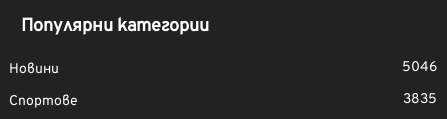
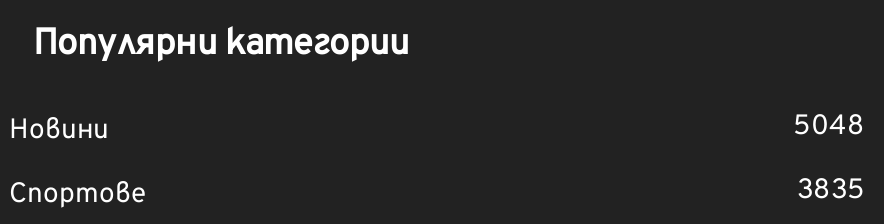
[402,59,437,76] 5046 -> [793,110,865,144] 5048

